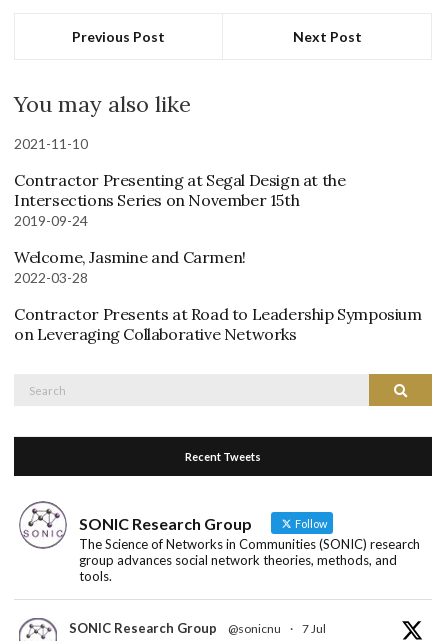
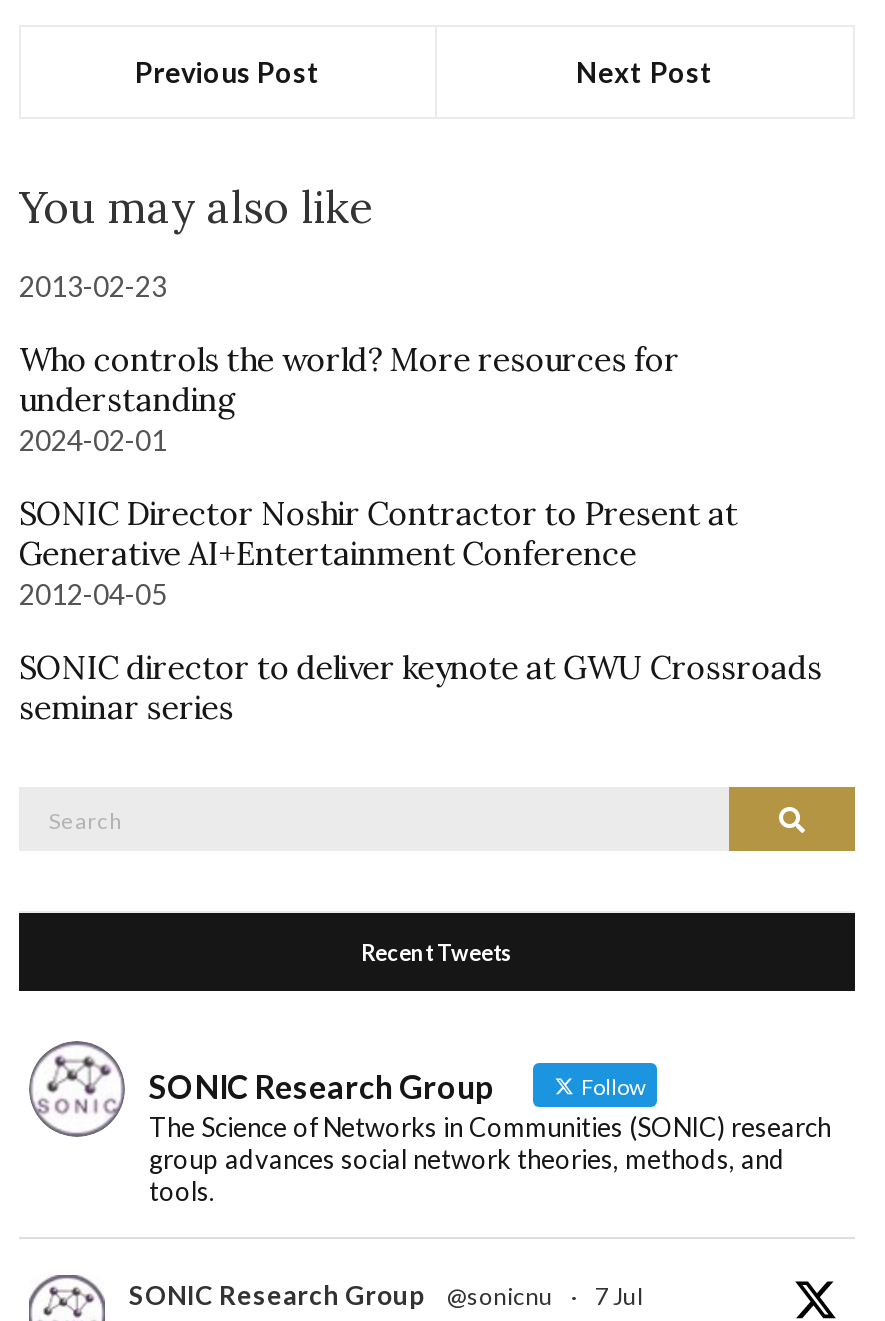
[14,135,88,152] 2021-11-10 -> [19,269,167,303] 2013-02-23
[14,170,345,229] Contractor Presenting at Segal Design at the | Intersections Series on November 15th | 2019-09-24 -> [19,339,679,457] Who controls the world? More resources for | understanding | 2024-02-01
[14,247,246,286] Welcome, Jasmine and Carmen! | 2022-03-28 -> [19,493,738,611] SONIC Director Noshir Contractor to Present at | Generative AI+Entertainment Conference | 2012-04-05
[14,304,422,344] Contractor Presents at Road to Leadership Symposium | on Leveraging Collaborative Networks -> [19,647,822,727] SONIC director to deliver keynote at GWU Crossroads | seminar series

